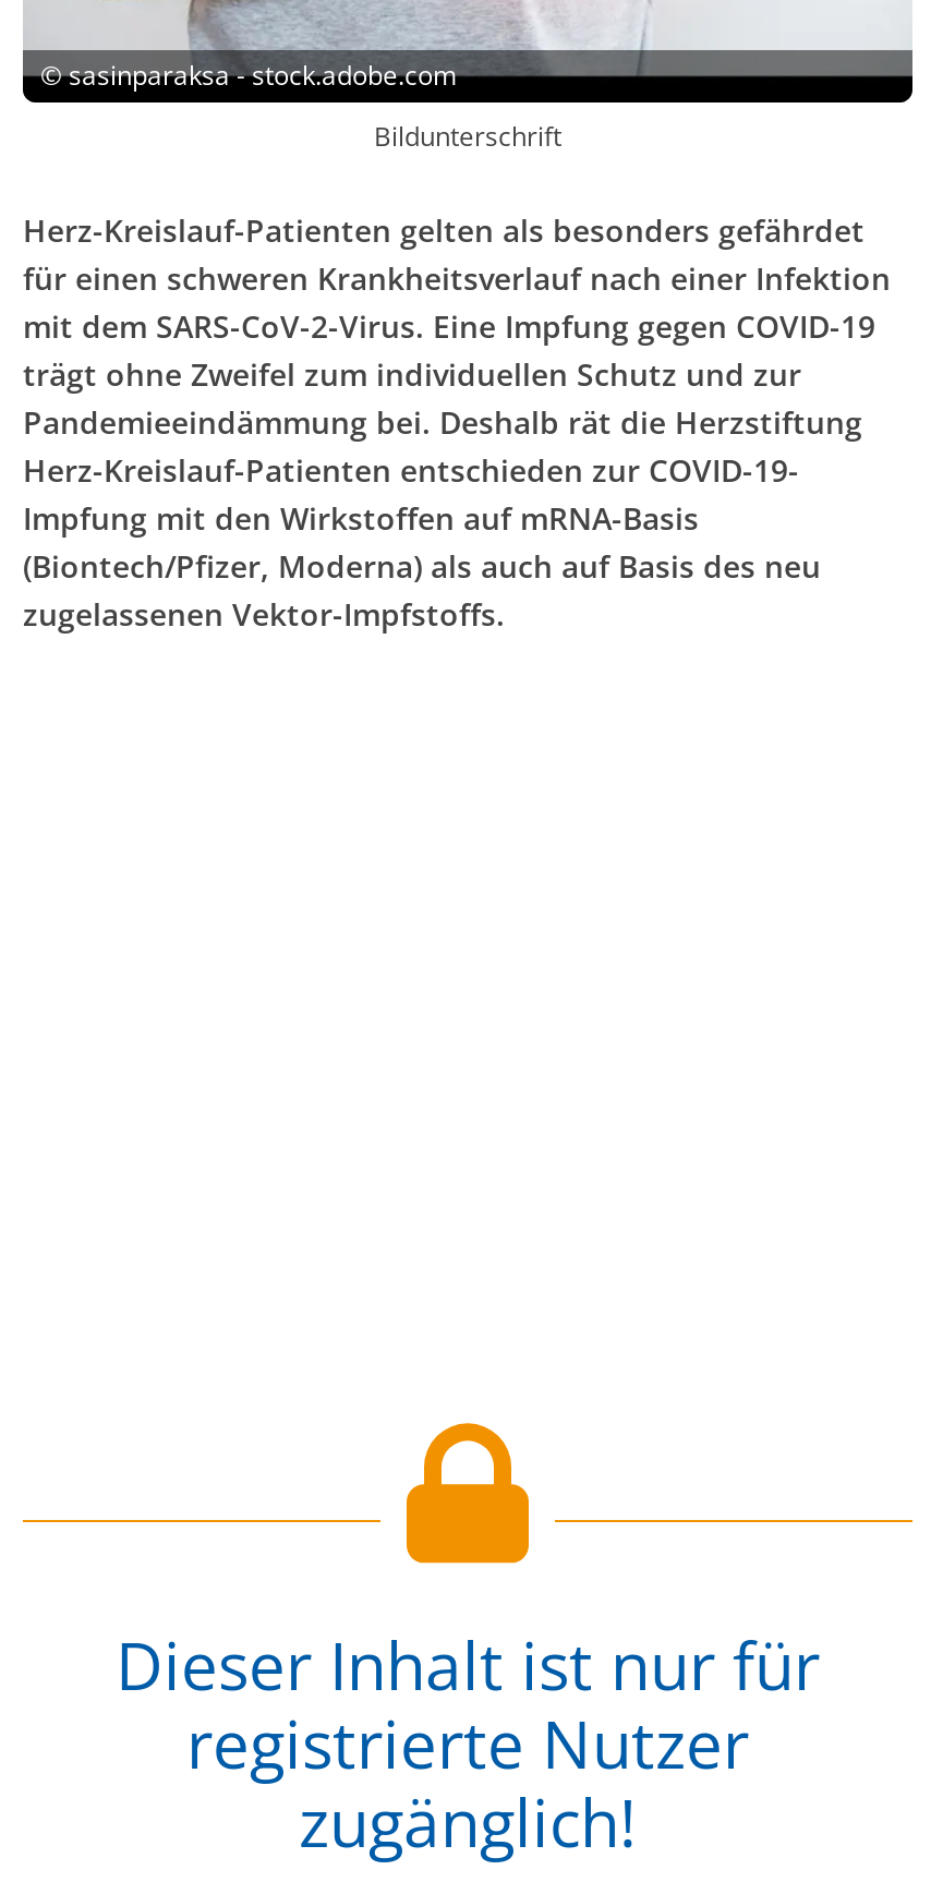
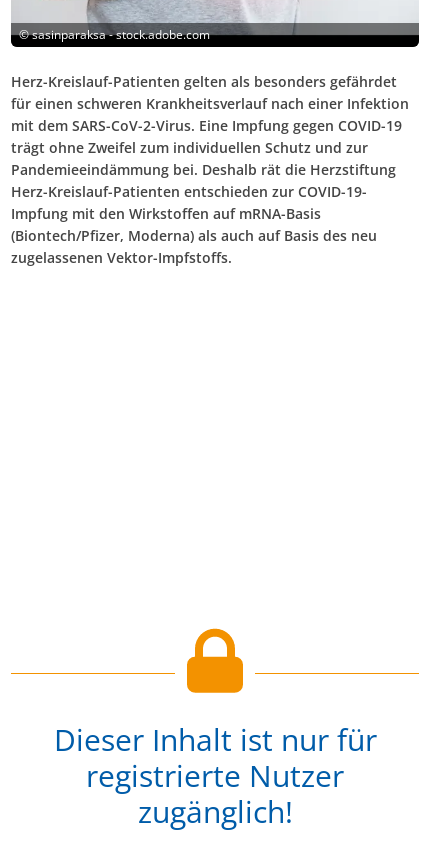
[374,117,561,154] Bildunterschrift -> none

